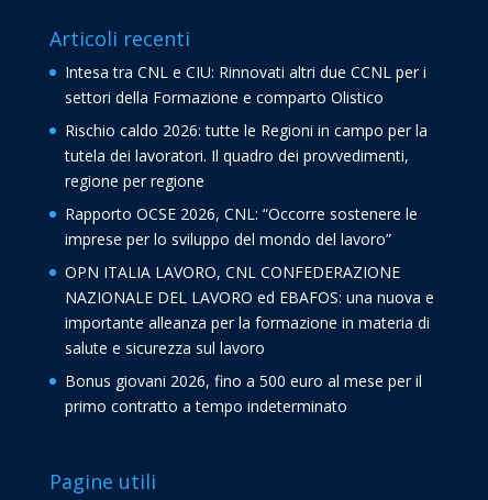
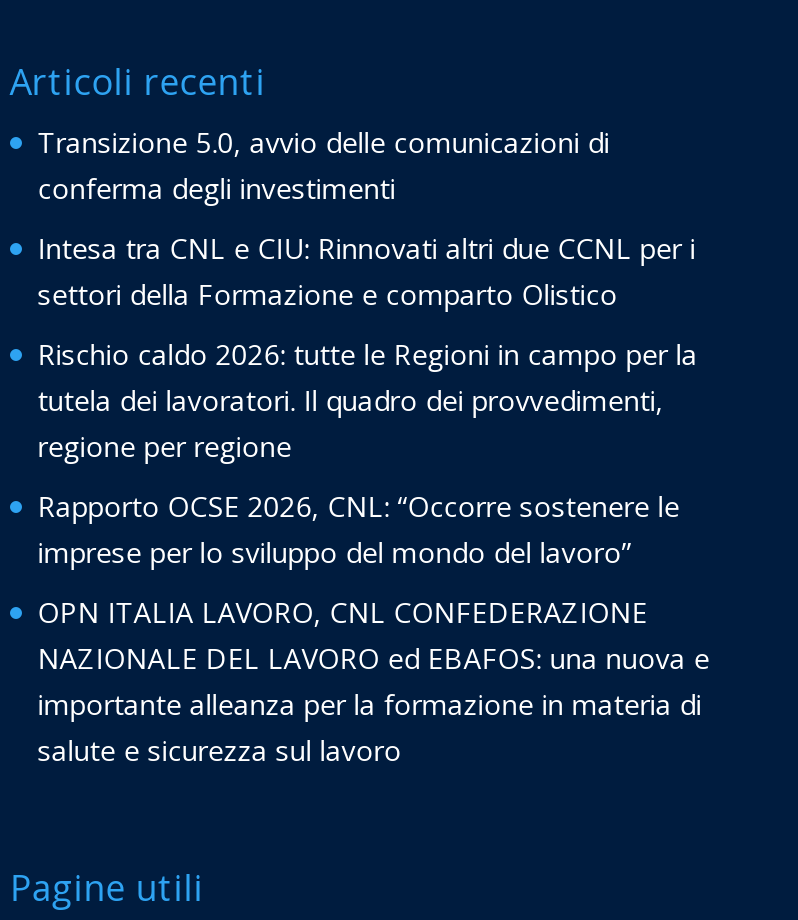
none -> [38,123,610,207] Transizione 5.0, avvio delle comunicazioni di | conferma degli investimenti
moved [65,62,434,358] -> [38,229,710,769]: Intesa tra CNL e CIU: Rinnovati altri due CCNL per i | settori della Formazione e comparto Olistico | Rischio caldo 2026: tutte le Regioni in campo per la | ... | importante alleanza per la formazione in materia di | salute e sicurezza sul lavoro
[65,370,422,416] Bonus giovani 2026, fino a 500 euro al mese per il | primo contratto a tempo indeterminato -> none

